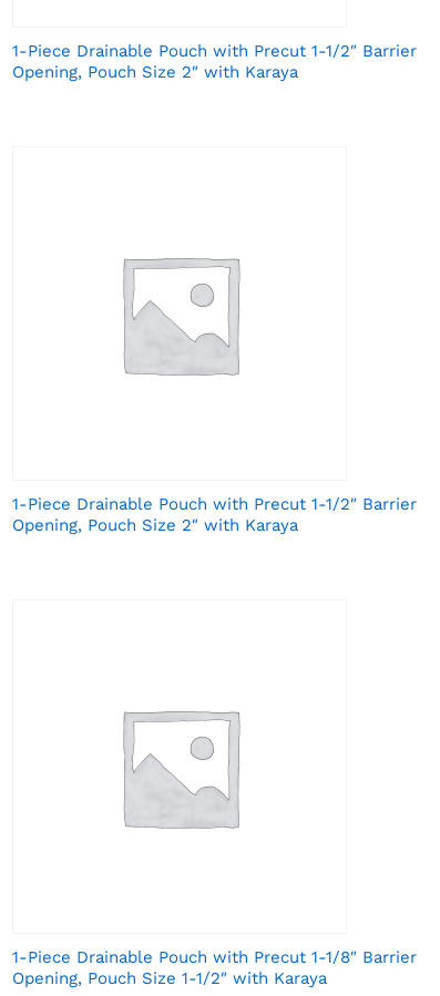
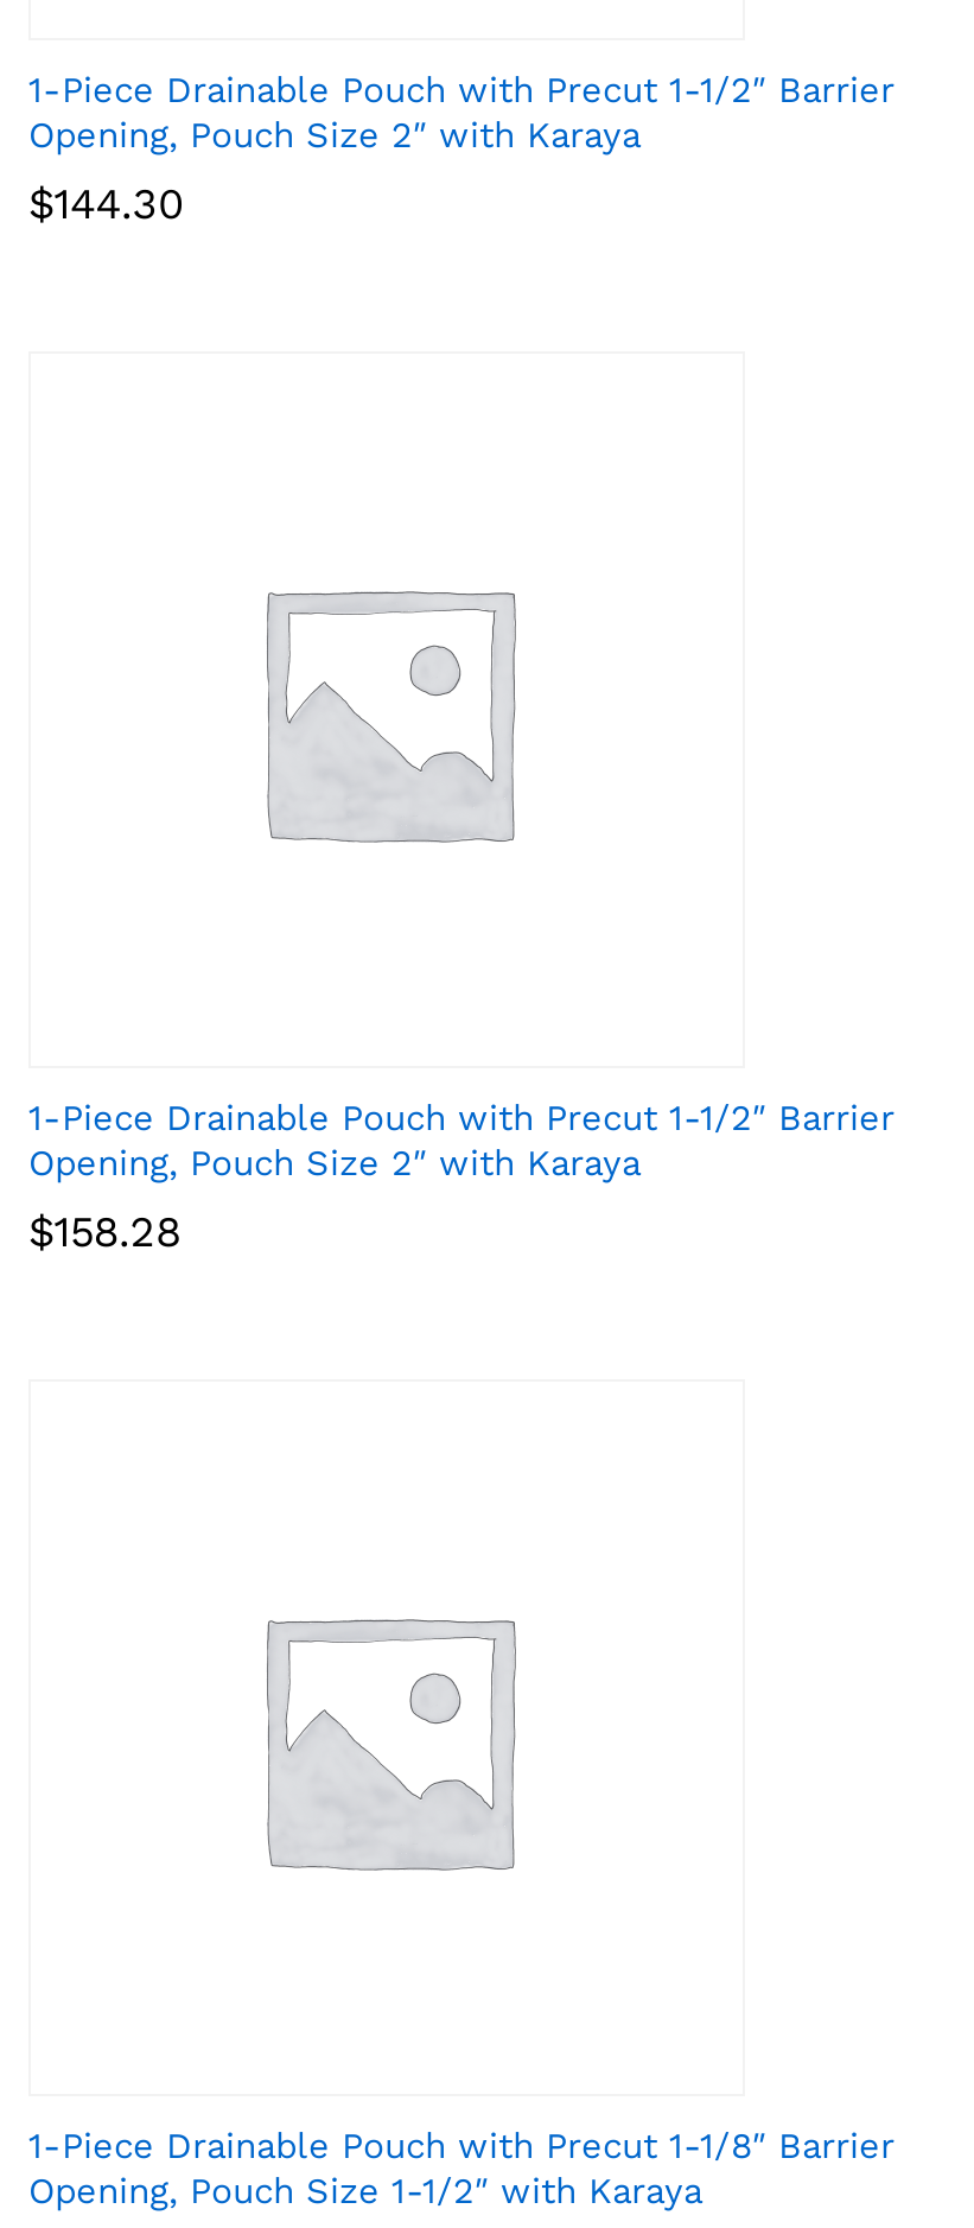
none -> [28,178,183,228] $144.30
none -> [28,1206,181,1256] $158.28

